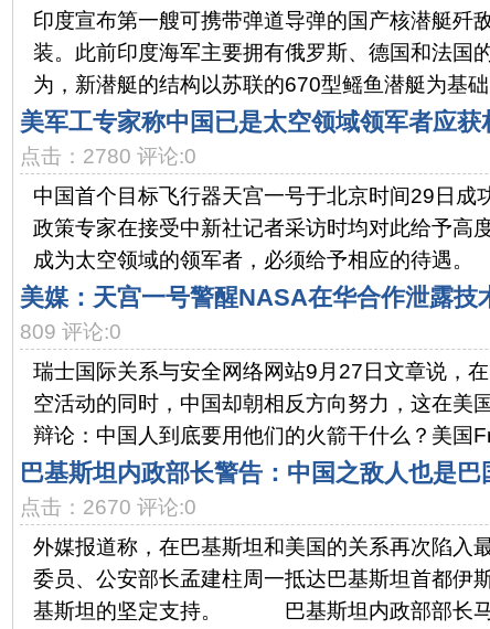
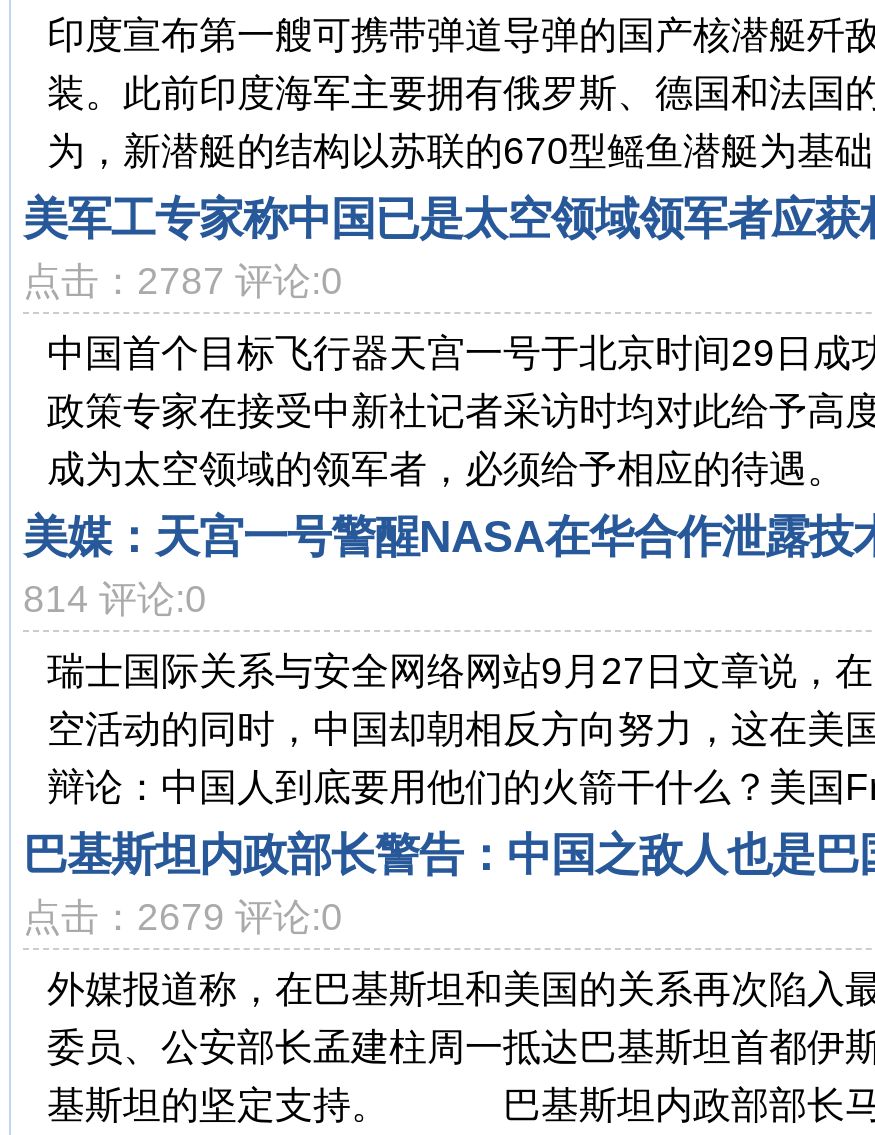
[20,145,196,168] 点击：2780 评论:0 -> [23,260,343,302] 点击：2787 评论:0
[20,320,121,343] 809 评论:0 -> [23,578,207,620] 814 评论:0
[20,495,196,519] 点击：2670 评论:0 -> [23,896,343,938] 点击：2679 评论:0

